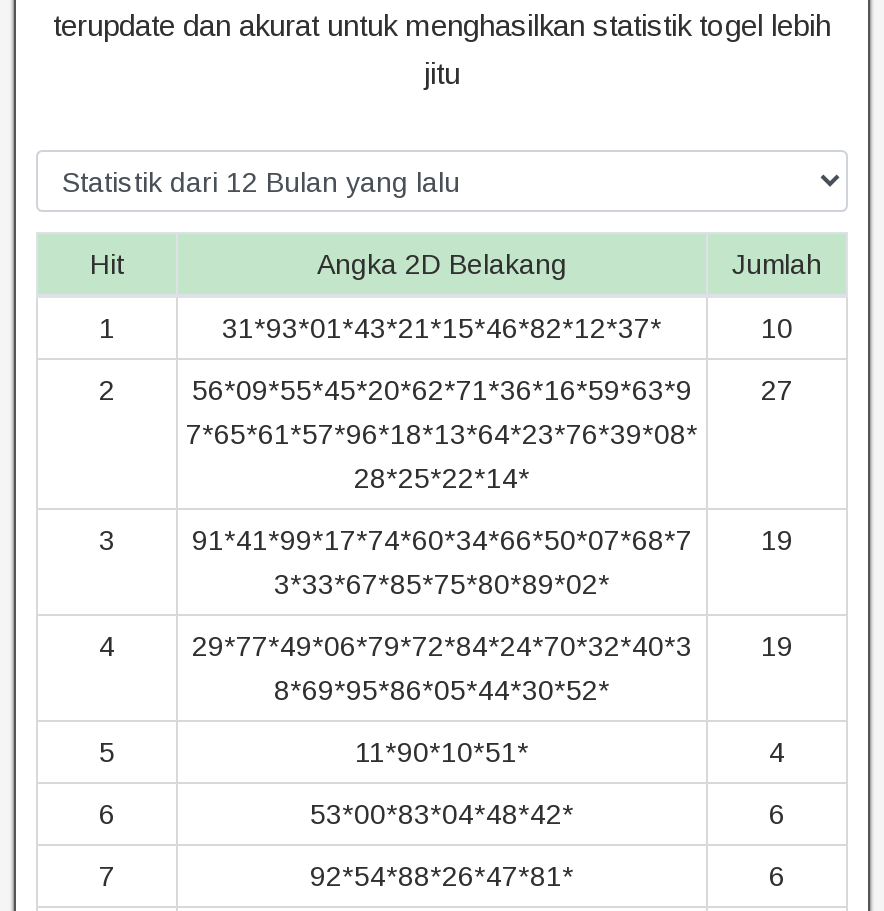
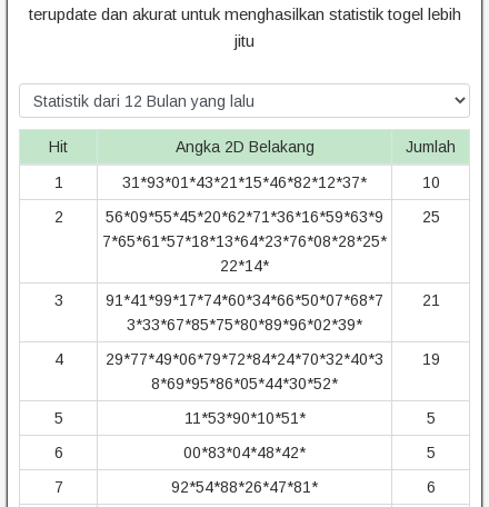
[761,374,793,406] 27 -> [422,208,440,226] 25
[186,418,698,450] 7*65*61*57*96*18*13*64*23*76*39*08* -> [102,232,387,250] 7*65*61*57*18*13*64*23*76*08*28*25*
[354,462,530,494] 28*25*22*14* -> [220,257,269,275] 22*14*
[761,524,793,556] 19 -> [422,291,440,309] 21
[274,568,610,600] 3*33*67*85*75*80*89*02* -> [127,316,362,334] 3*33*67*85*75*80*89*96*02*39*
[355,736,529,768] 11*90*10*51* -> [184,409,305,427] 11*53*90*10*51*
[769,736,785,768] 4 -> [426,409,435,427] 5
[310,798,574,830] 53*00*83*04*48*42* -> [183,444,306,461] 00*83*04*48*42*
[769,798,785,830] 6 -> [426,444,435,461] 5

